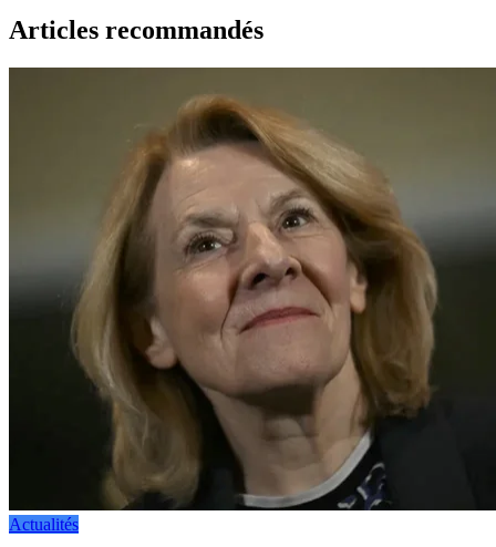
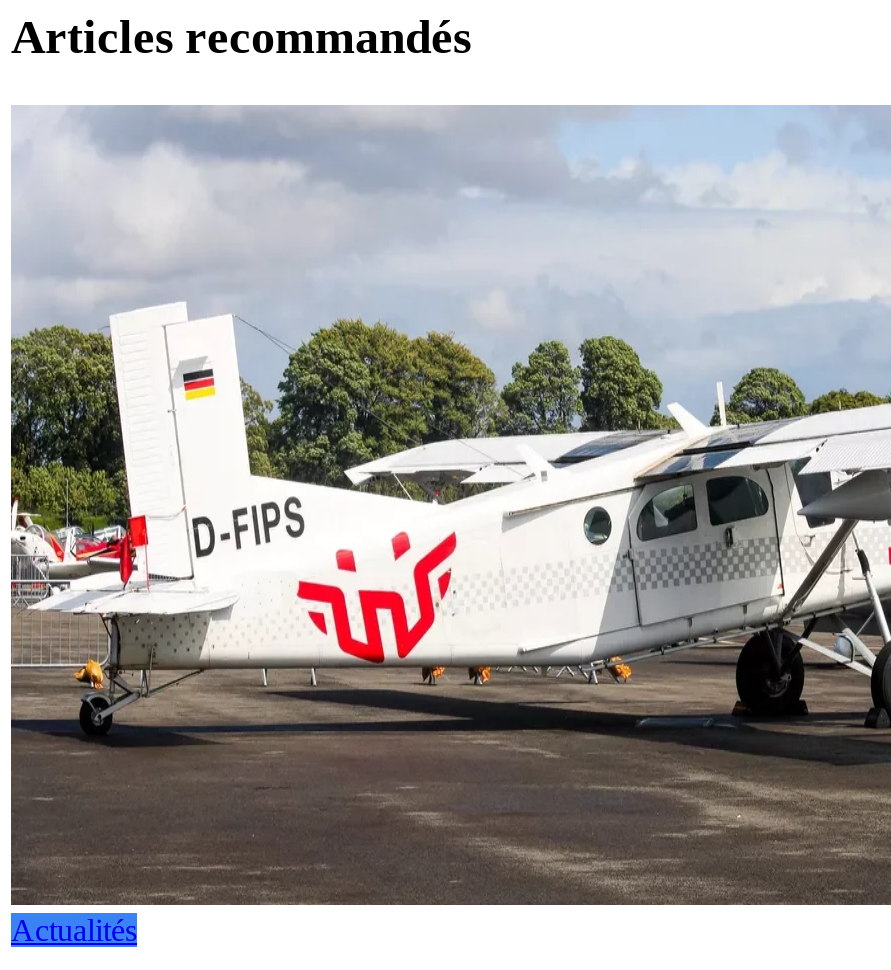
[8,66,493,512] [image] -> [9,105,885,907] [image]

